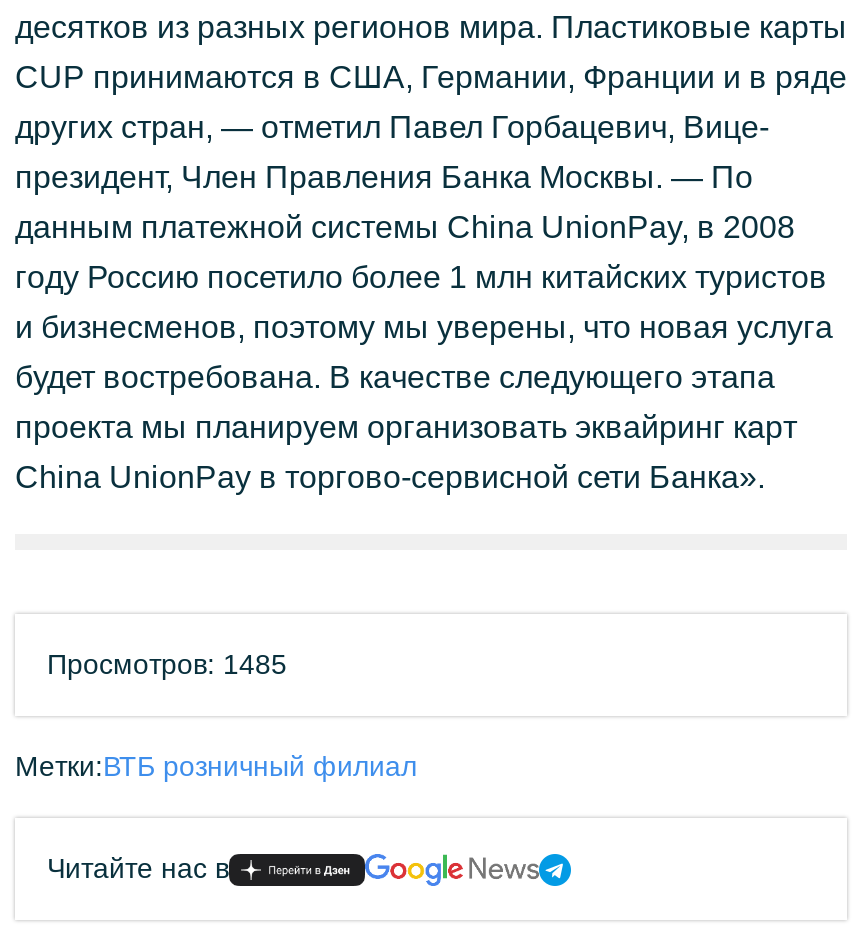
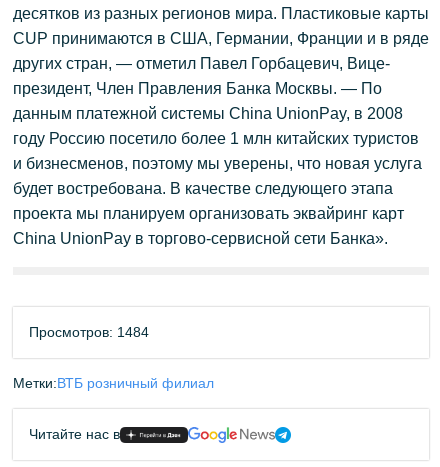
[47,648,287,680] Просмотров: 1485 -> [29,324,149,340] Просмотров: 1484

